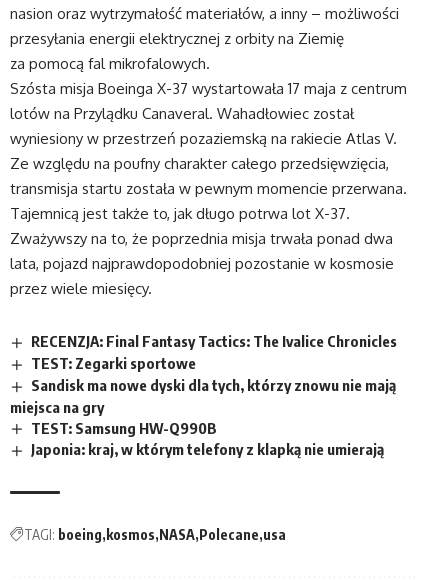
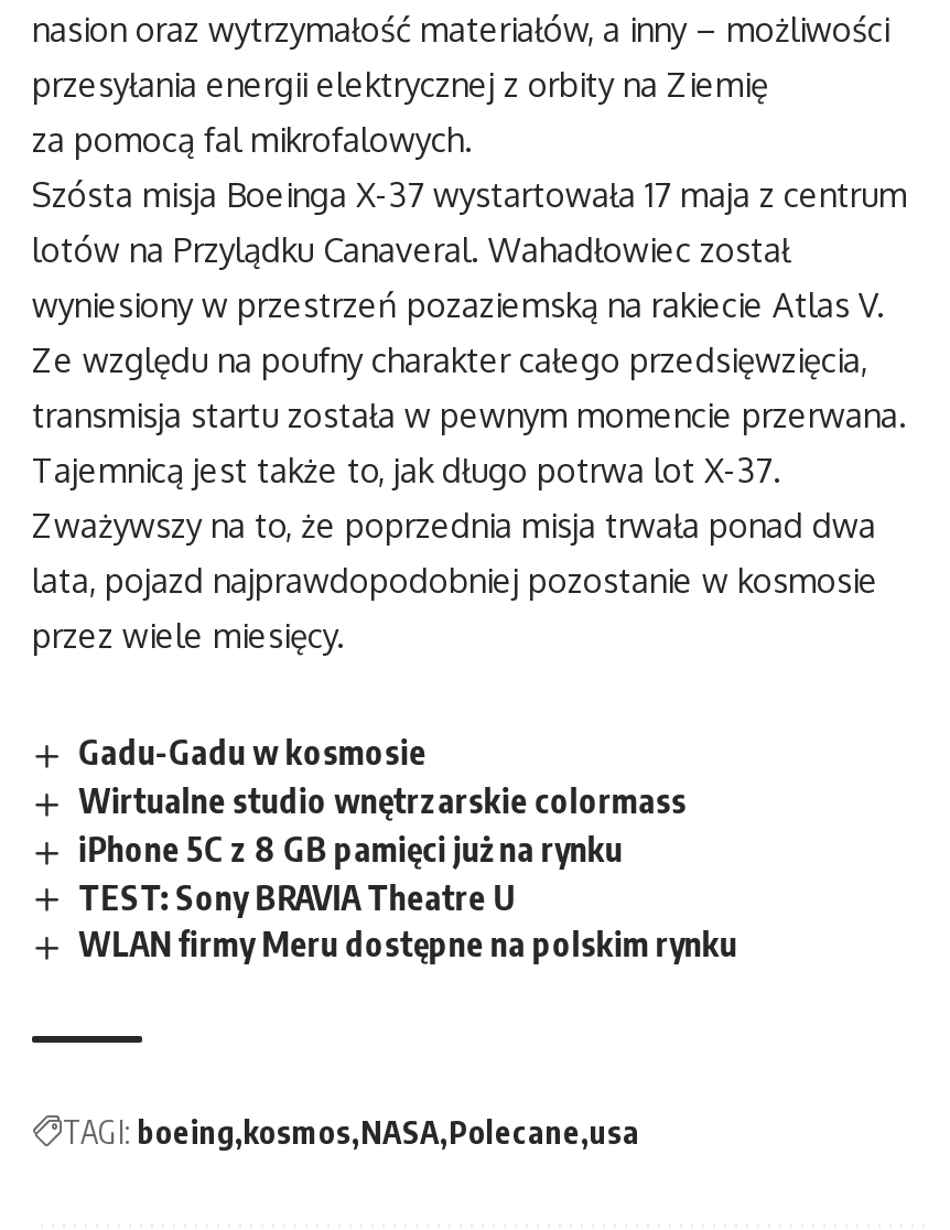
[10,332,397,458] RECENZJA: Final Fantasy Tactics: The Ivalice Chronicles | TEST: Zegarki sportowe | Sandisk ma nowe dyski dla tych, którzy znowu nie mają | miejsca na gry | TEST: Samsung HW-Q990B | Japonia: kraj, w którym telefony z klapką nie umierają -> [78,732,738,964] Gadu-Gadu w kosmosie | Wirtualne studio wnętrzarskie colormass | iPhone 5C z 8 GB pamięci już na rynku | TEST: Sony BRAVIA Theatre U | WLAN firmy Meru dostępne na polskim rynku

